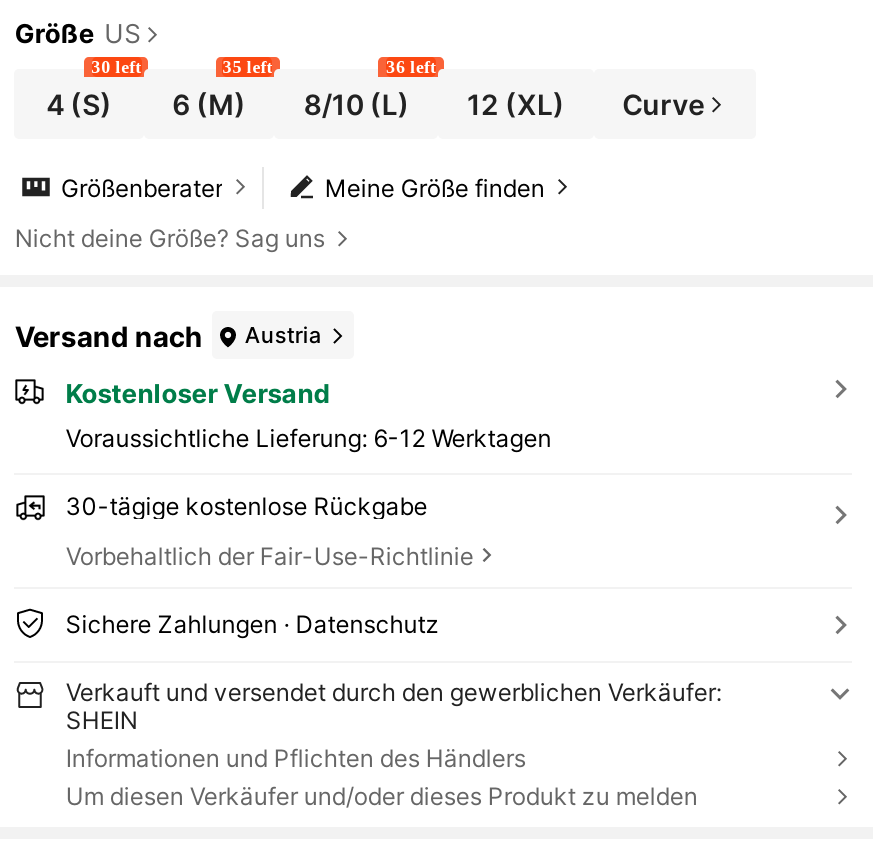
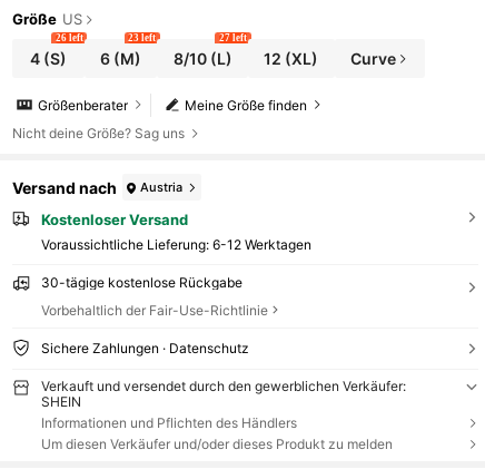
[91,58,141,78] 30 left -> [55,33,83,44] 26 left
[223,58,273,78] 35 left -> [128,33,156,44] 23 left
[386,58,436,78] 36 left -> [219,33,247,44] 27 left

